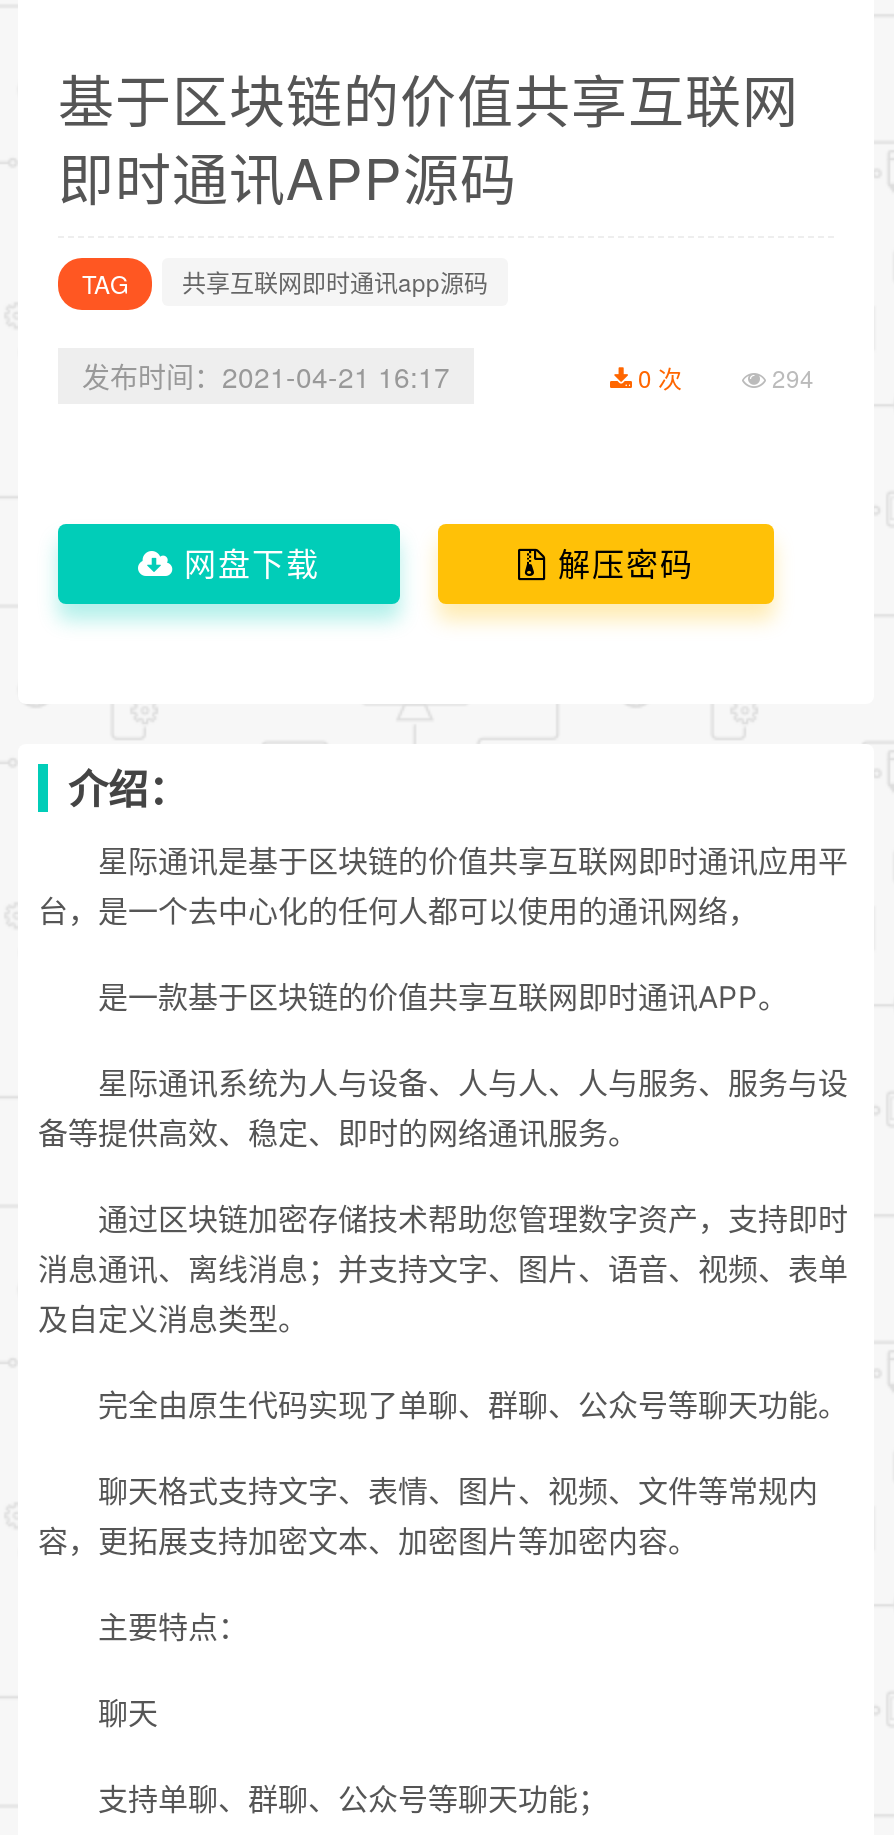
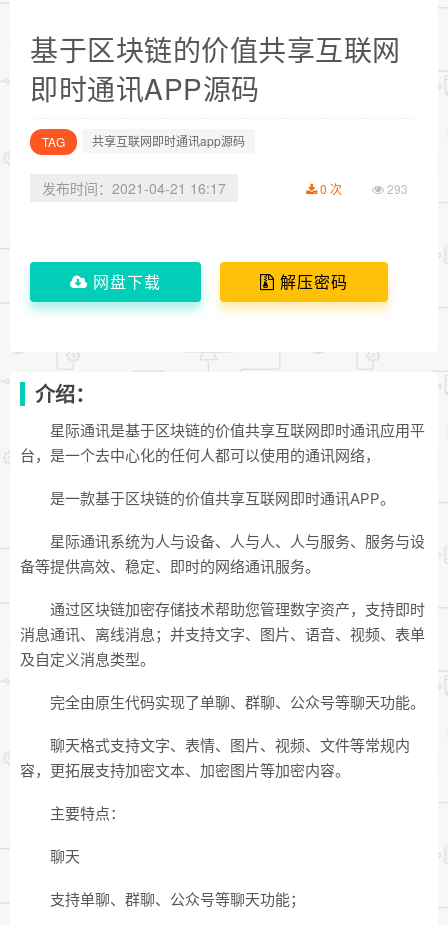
[766,359,814,393] 294 -> [384,180,408,197] 293

